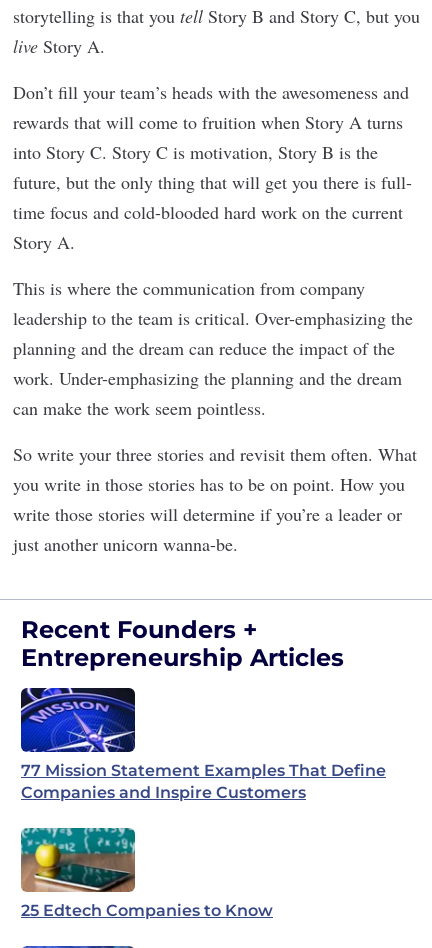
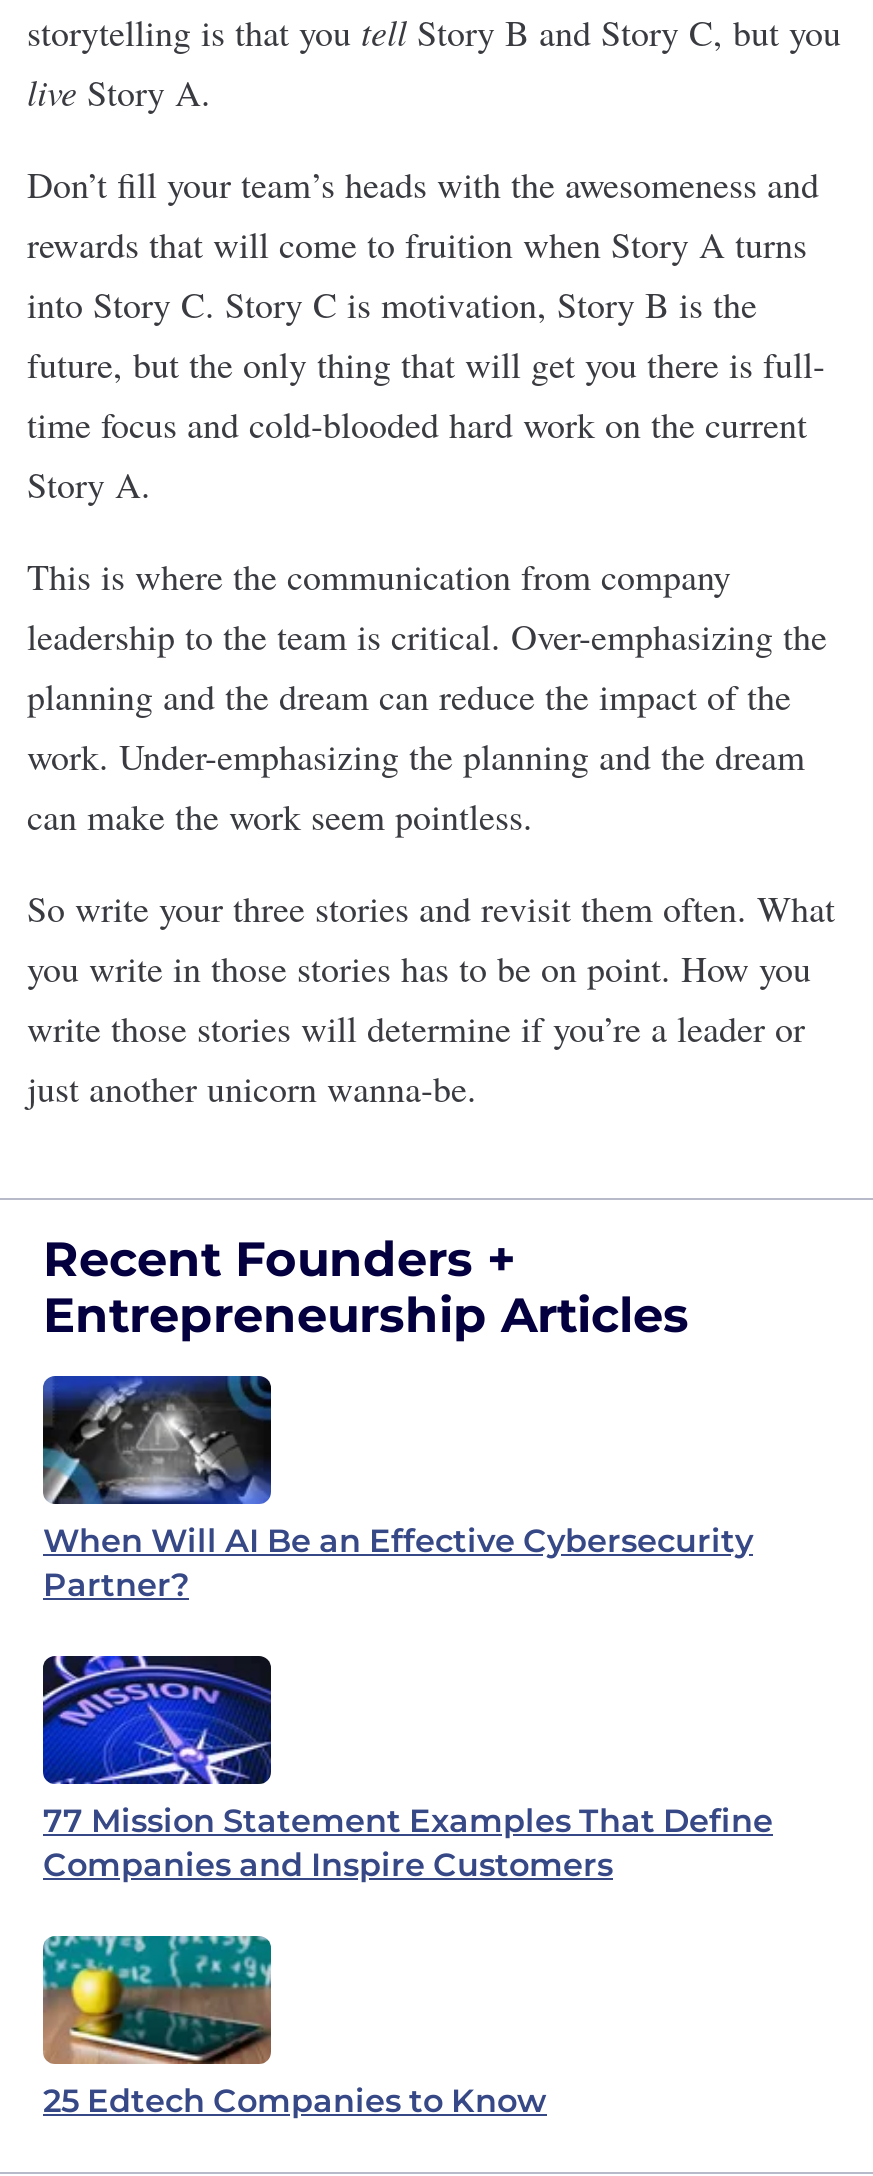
none -> [41,1374,753,1604] [image] | When Will AI Be an Effective Cybersecurity | Partner?

